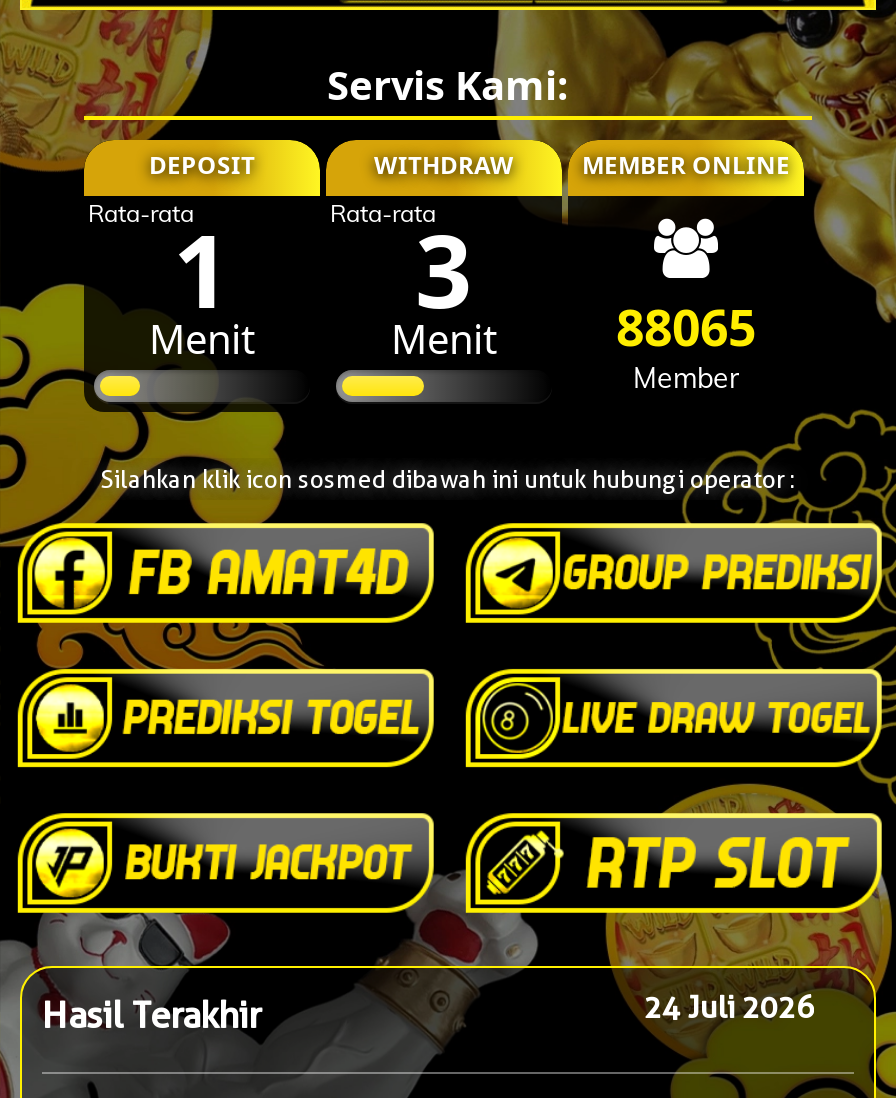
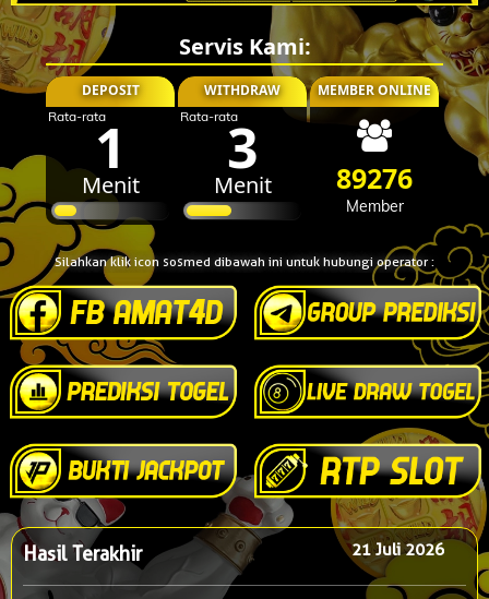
[616,292,756,360] 88065 -> [336,159,413,196] 89276
[644,989,814,1025] 24 Juli 2026 -> [351,540,444,559] 21 Juli 2026

